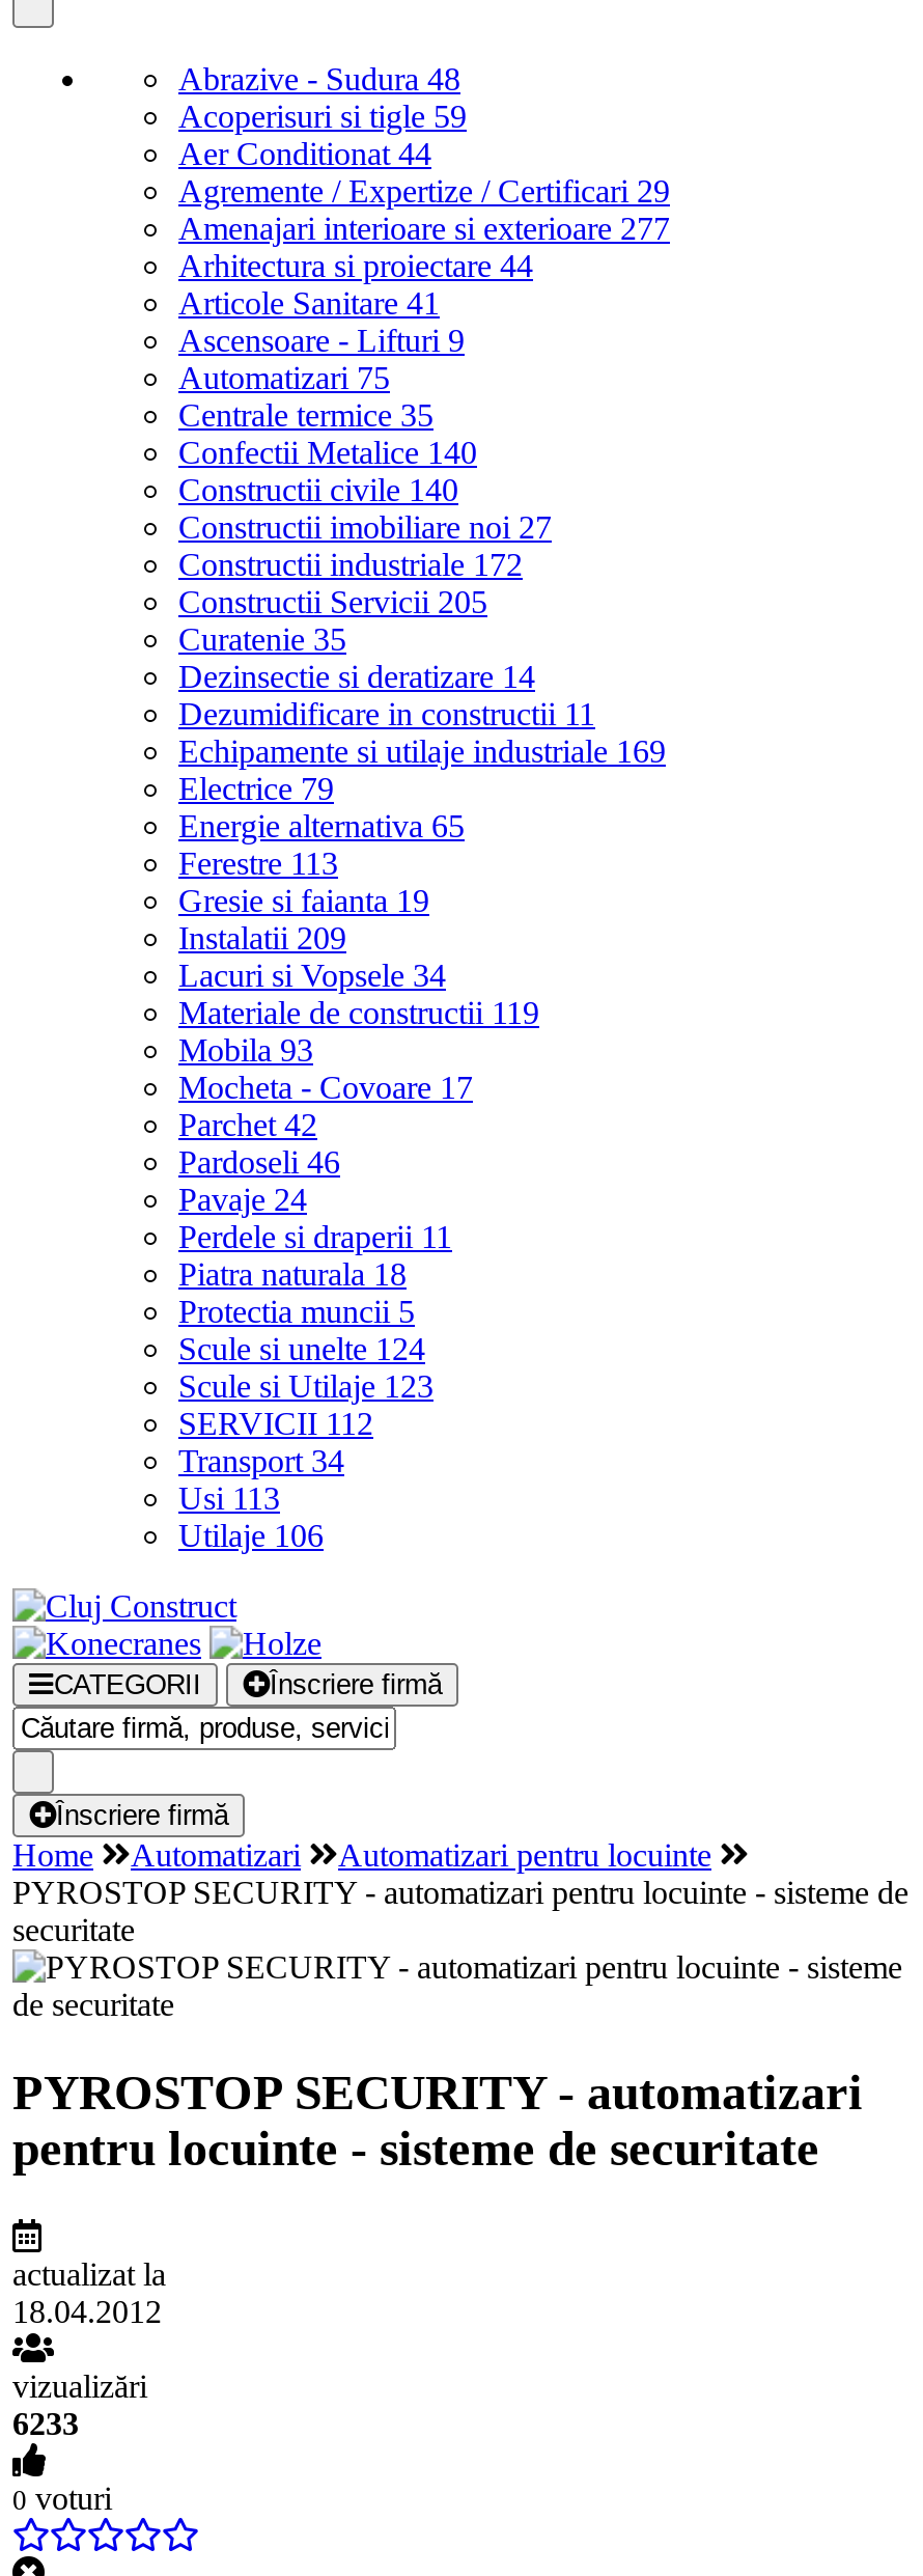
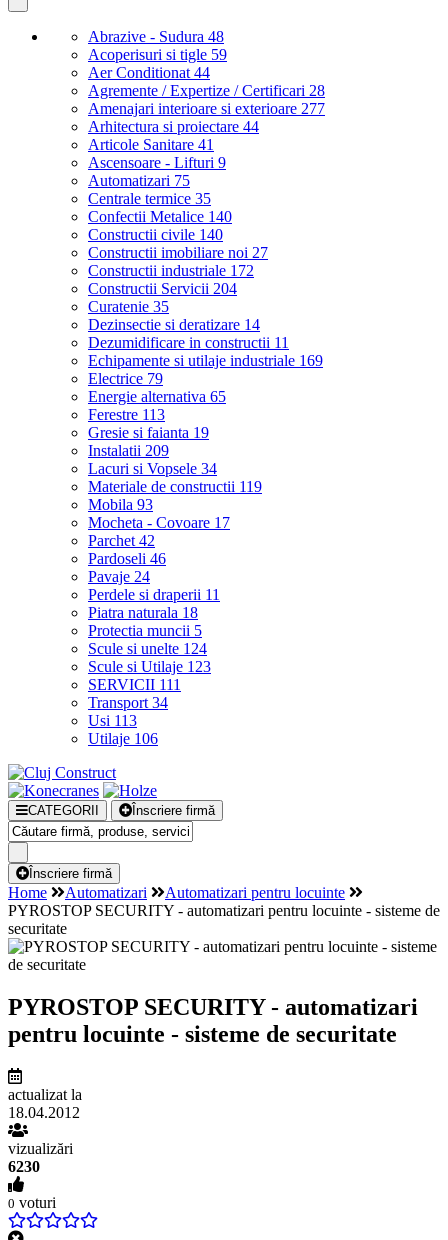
[178,173,670,209] Agremente / Expertize / Certificari 29 -> [88,82,325,99] Agremente / Expertize / Certificari 28
[178,584,487,619] Constructii Servicii 205 -> [88,280,237,297] Constructii Servicii 204
[178,1406,373,1441] SERVICII 112 -> [88,676,181,693] SERVICII 111
[12,2405,79,2441] 6233 -> [8,1158,40,1175] 6230

